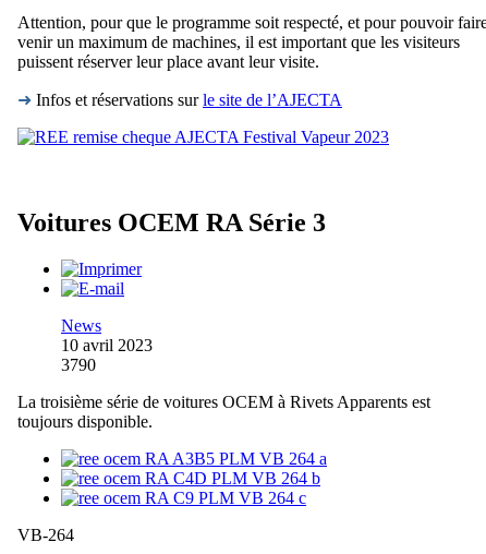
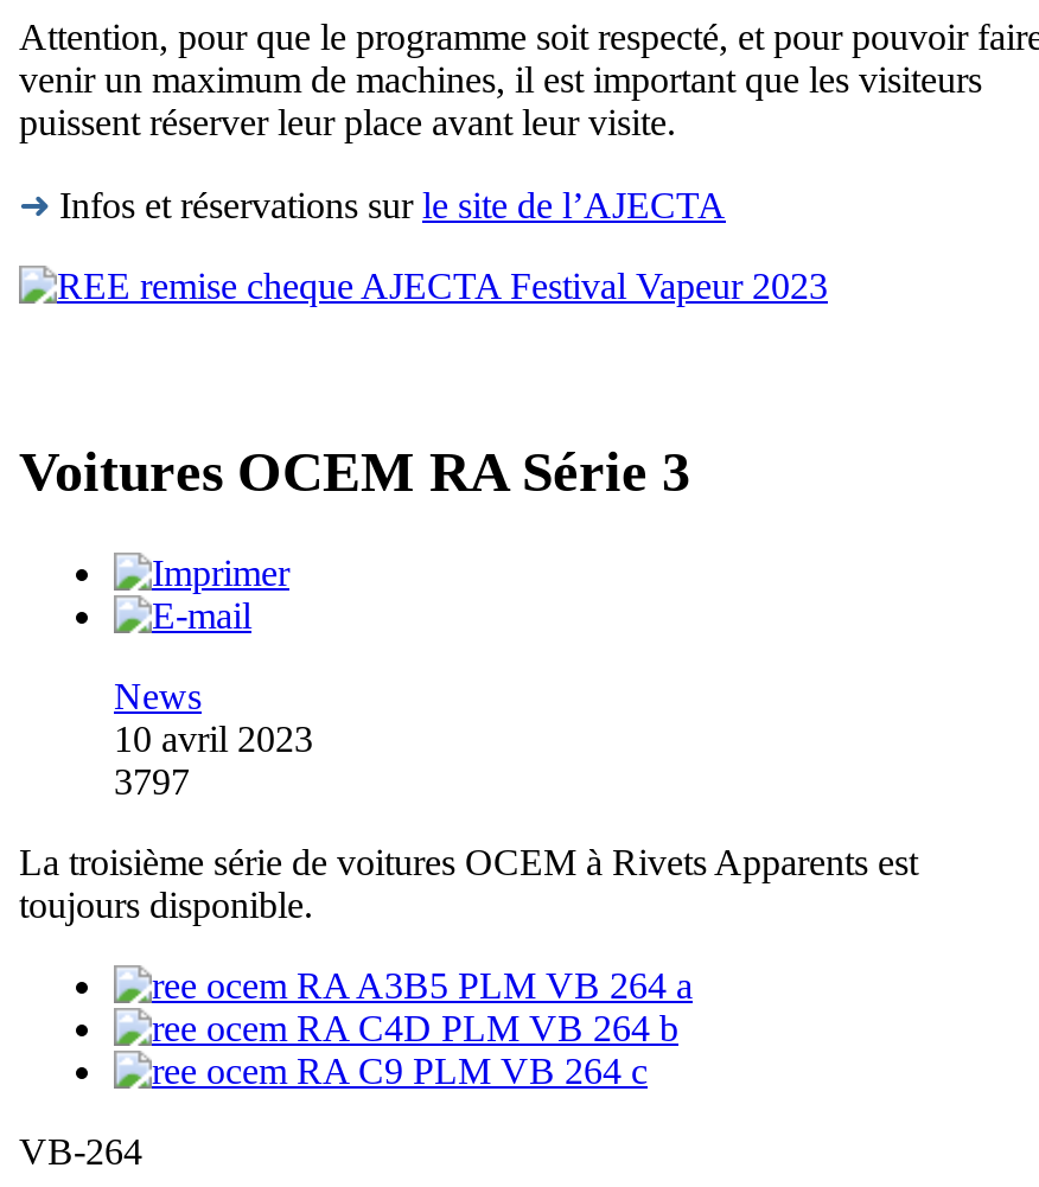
[61,355,96,374] 3790 -> [114,761,190,801] 3797

